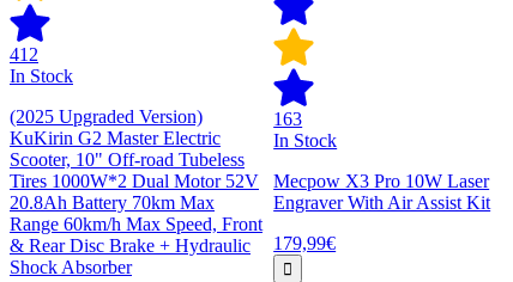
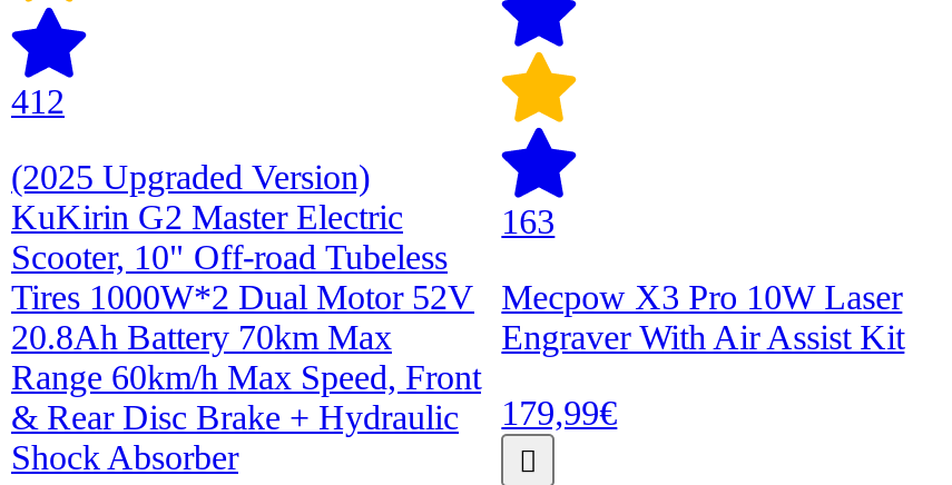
[10,66,73,86] In Stock -> none
[274,130,337,150] In Stock -> none

